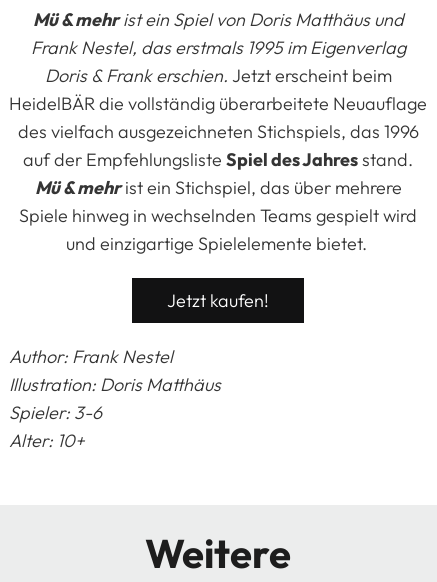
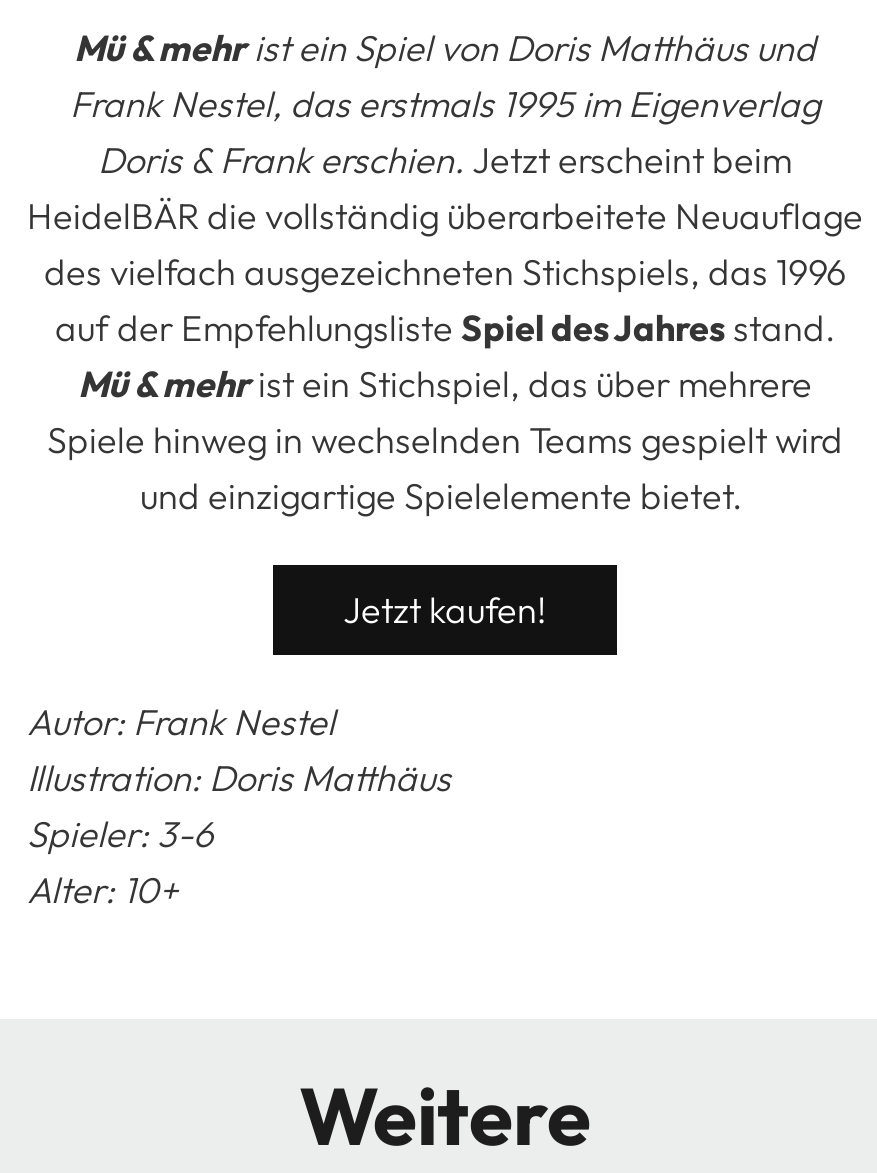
[9,345,173,368] Author: Frank Nestel -> [27,699,335,745] Autor: Frank Nestel

